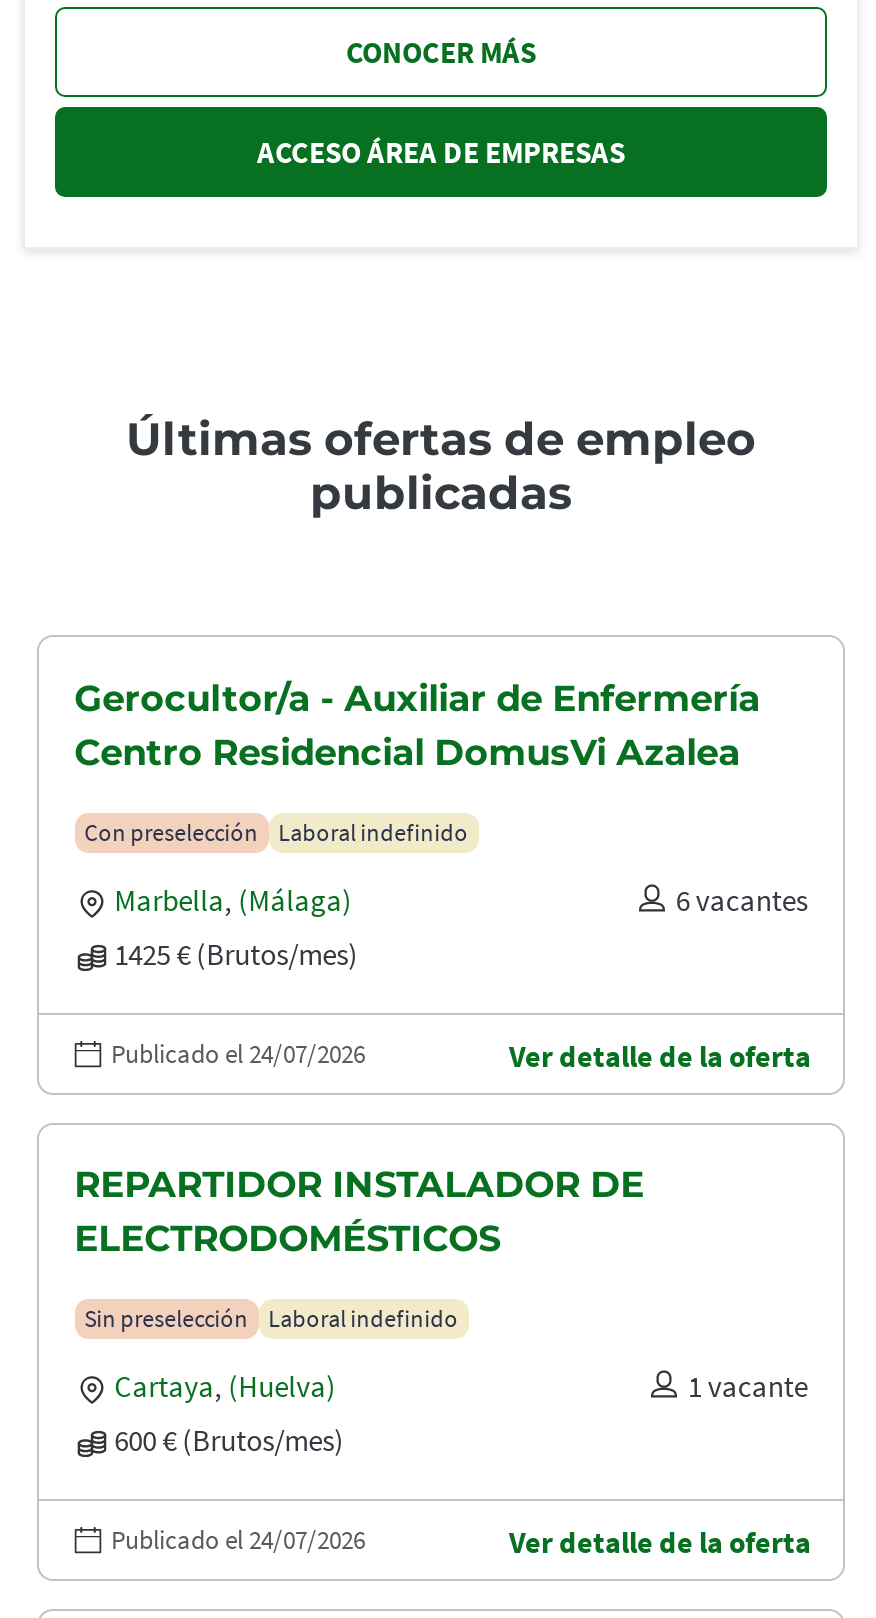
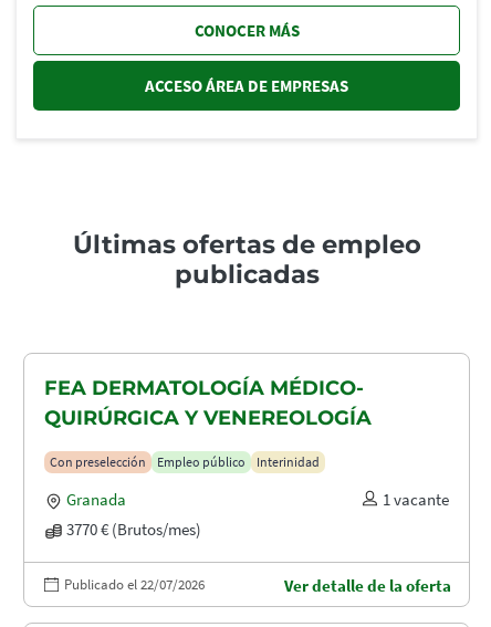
[74,676,760,774] Gerocultor/a - Auxiliar de Enfermería | Centro Residencial DomusVi Azalea -> [44,376,371,430] FEA DERMATOLOGÍA MÉDICO- | QUIRÚRGICA Y VENEREOLOGÍA
[74,816,811,1405] Laboral indefinido | Marbella, (Málaga) | 6 vacantes | 1425 € (Brutos/mes) | Publicado el 24/07/2026 | Ver detalle de la oferta | REPARTIDOR INSTALADOR DE | ELECTRODOMÉSTICOS | Sin preselección | Laboral indefinido | Cartaya, (Huelva) -> [66,453,319,509] Empleo público | Interinidad | Granada
[114,1421,344,1459] 600 € (Brutos/mes) -> [66,518,201,539] 3770 € (Brutos/mes)
[111,1523,365,1557] Publicado el 24/07/2026 -> [64,575,205,593] Publicado el 22/07/2026

